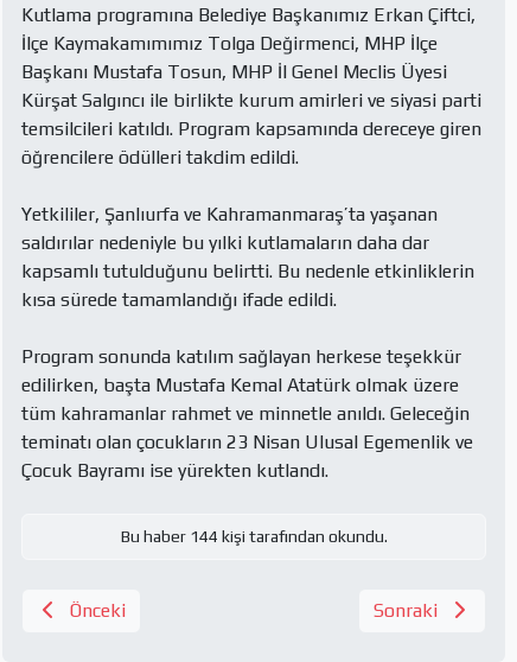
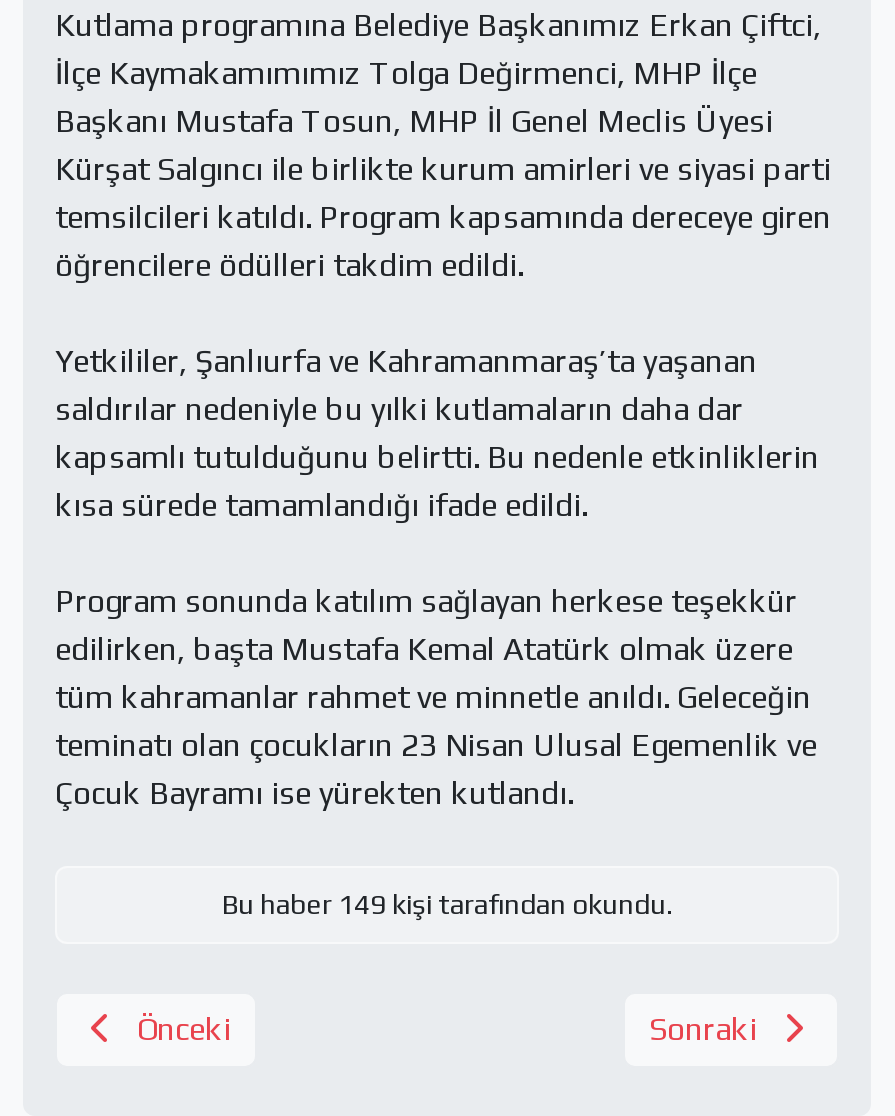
[120,527,387,546] Bu haber 144 kişi tarafından okundu. -> [222,888,672,920] Bu haber 149 kişi tarafından okundu.

